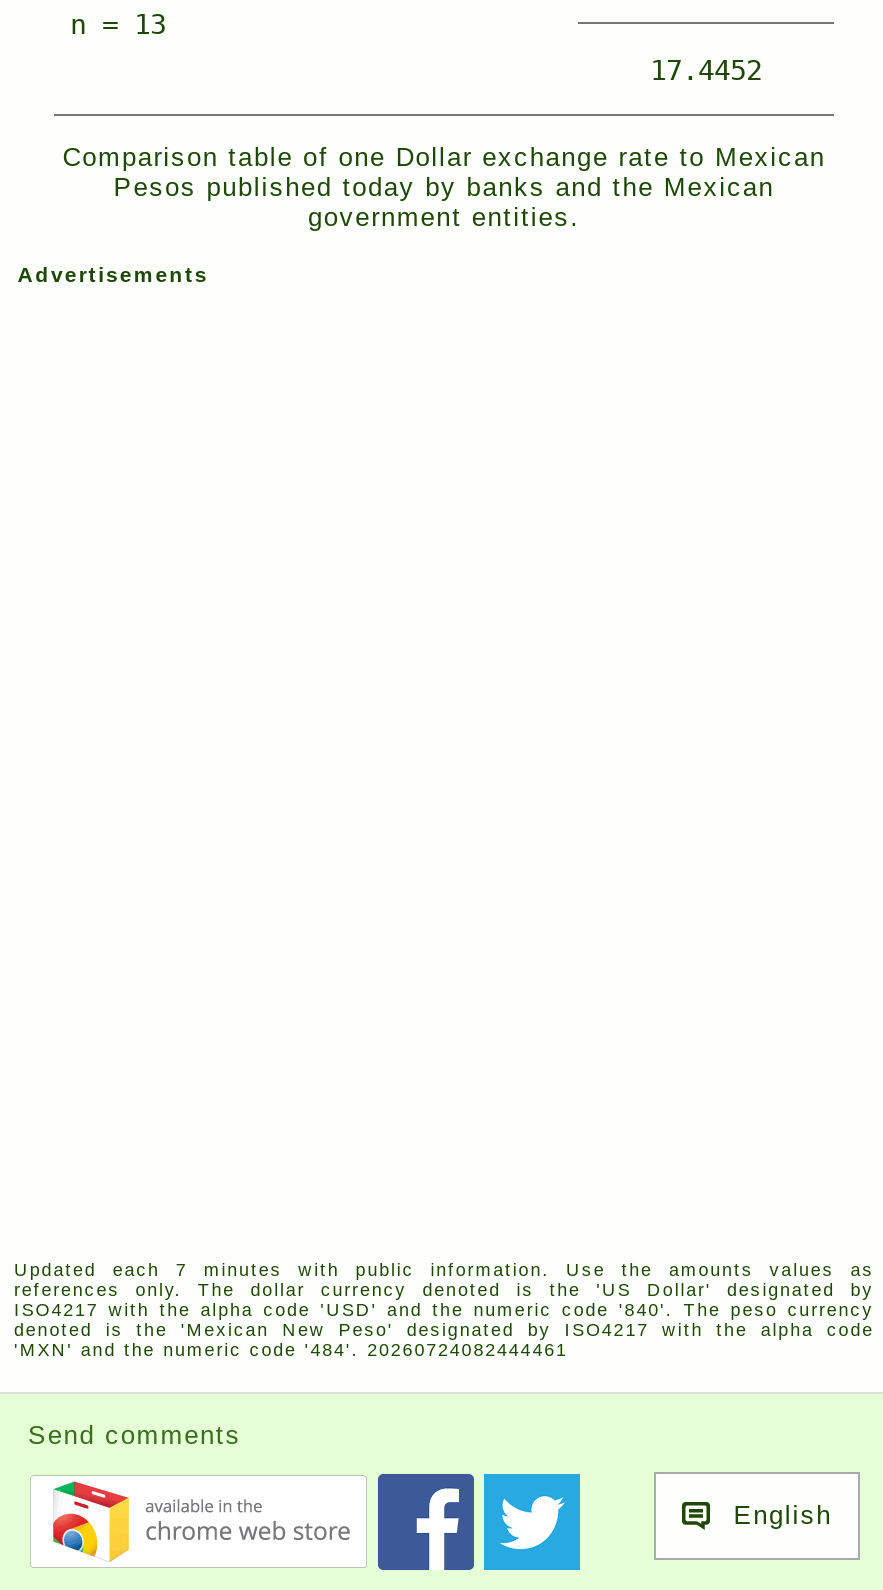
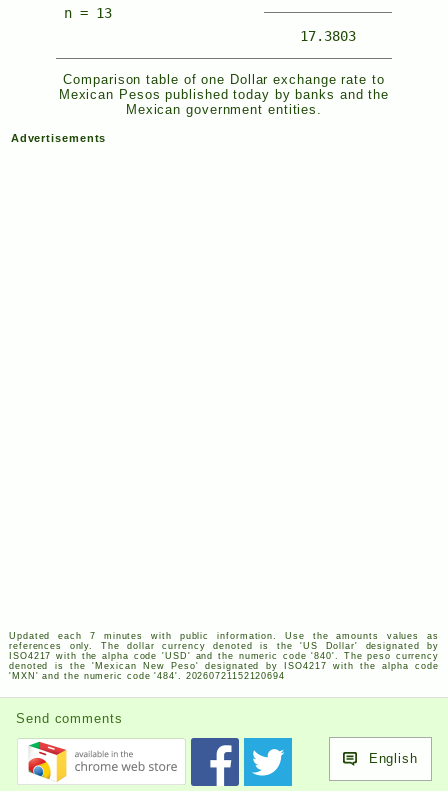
[650,54,762,86] 17.4452 -> [300,28,356,44] 17.3803
[14,1339,568,1359] ' MXN ' and the numeric code '484'. 20260724082444461 -> [9,671,285,681] ' MXN ' and the numeric code '484'. 20260721152120694

